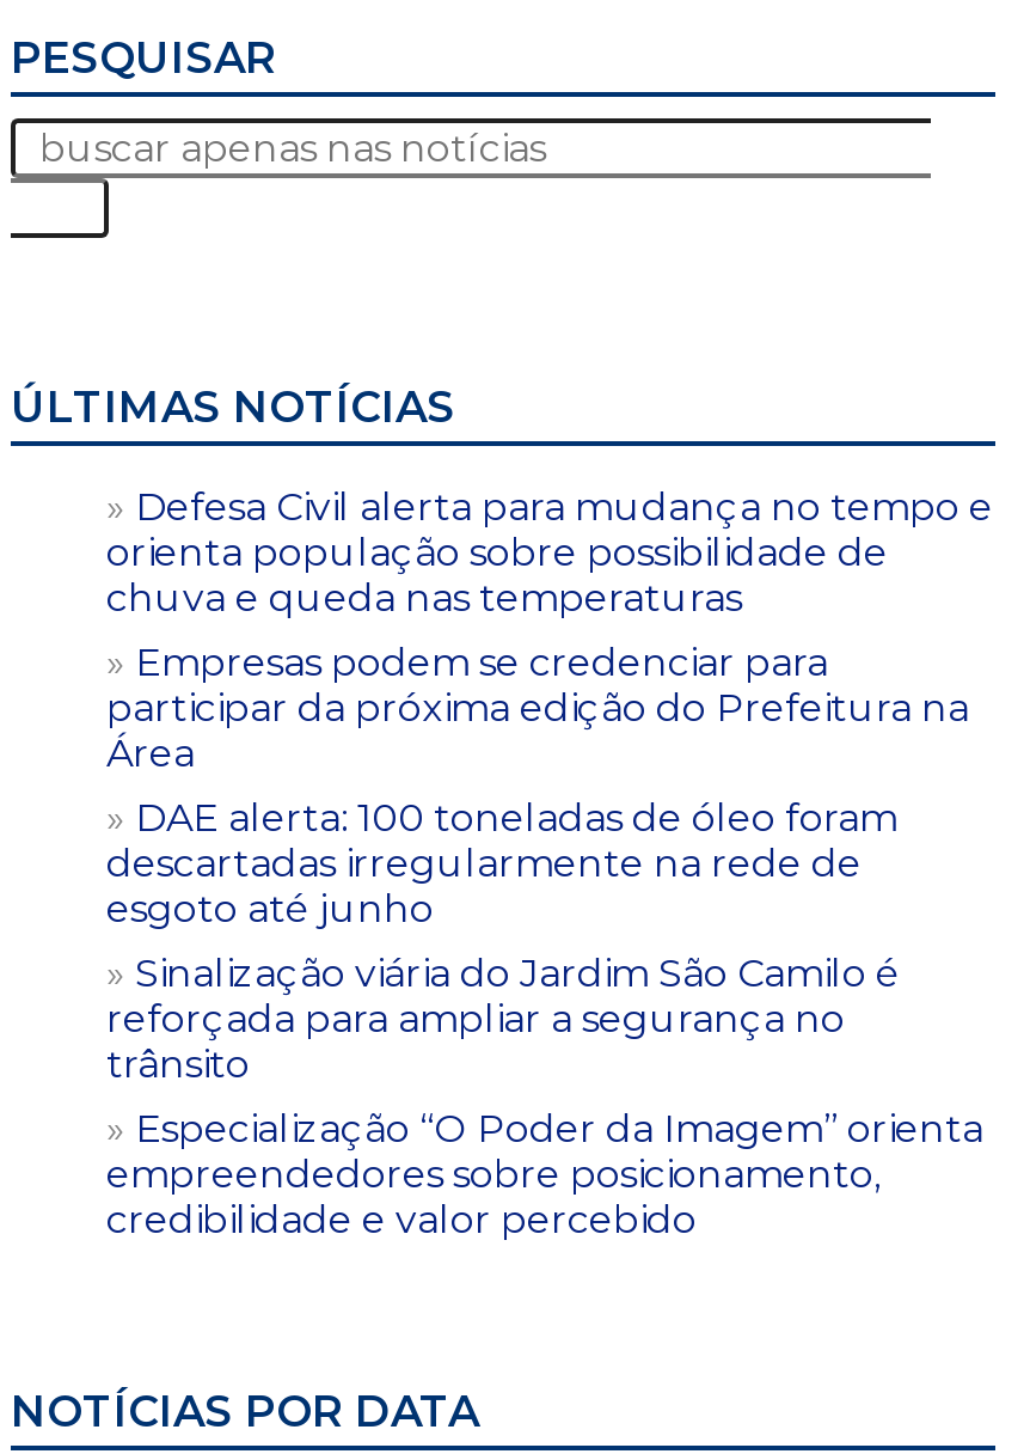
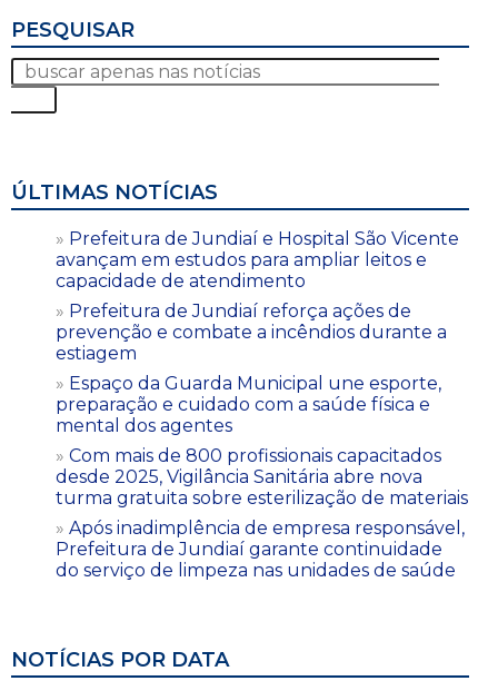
[106,484,993,1242] Defesa Civil alerta para mudança no tempo e | orienta população sobre possibilidade de | chuva e queda nas temperaturas | Empresas podem se credenciar para | participar da próxima edição do Prefeitura na | Área | DAE alerta: 100 toneladas de óleo foram | descartadas irregularmente na rede de | esgoto até junho | Sinalização viária do Jardim São Camilo é | reforçada para ampliar a segurança no | trânsito | Especialização “O Poder da Imagem” orienta | empreendedores sobre posicionamento, | credibilidade e valor percebido -> [56,228,468,581] Prefeitura de Jundiaí e Hospital São Vicente | avançam em estudos para ampliar leitos e | capacidade de atendimento | Prefeitura de Jundiaí reforça ações de | prevenção e combate a incêndios durante a | estiagem | Espaço da Guarda Municipal une esporte, | preparação e cuidado com a saúde física e | mental dos agentes | Com mais de 800 profissionais capacitados | desde 2025, Vigilância Sanitária abre nova | turma gratuita sobre esterilização de materiais | Após inadimplência de empresa responsável, | Prefeitura de Jundiaí garante continuidade | do serviço de limpeza nas unidades de saúde

